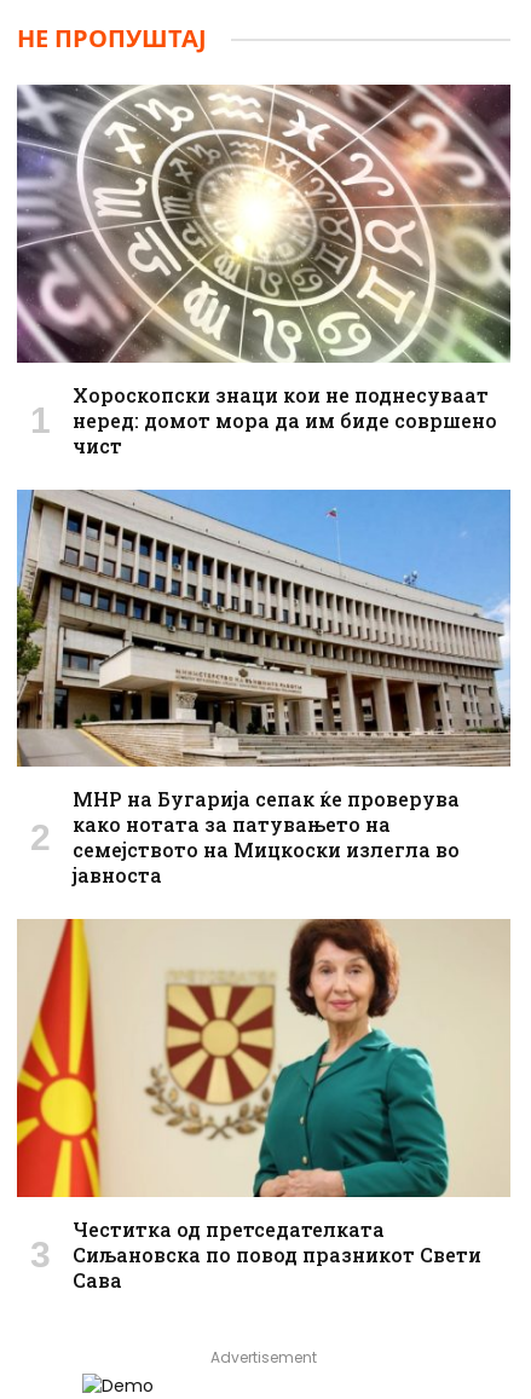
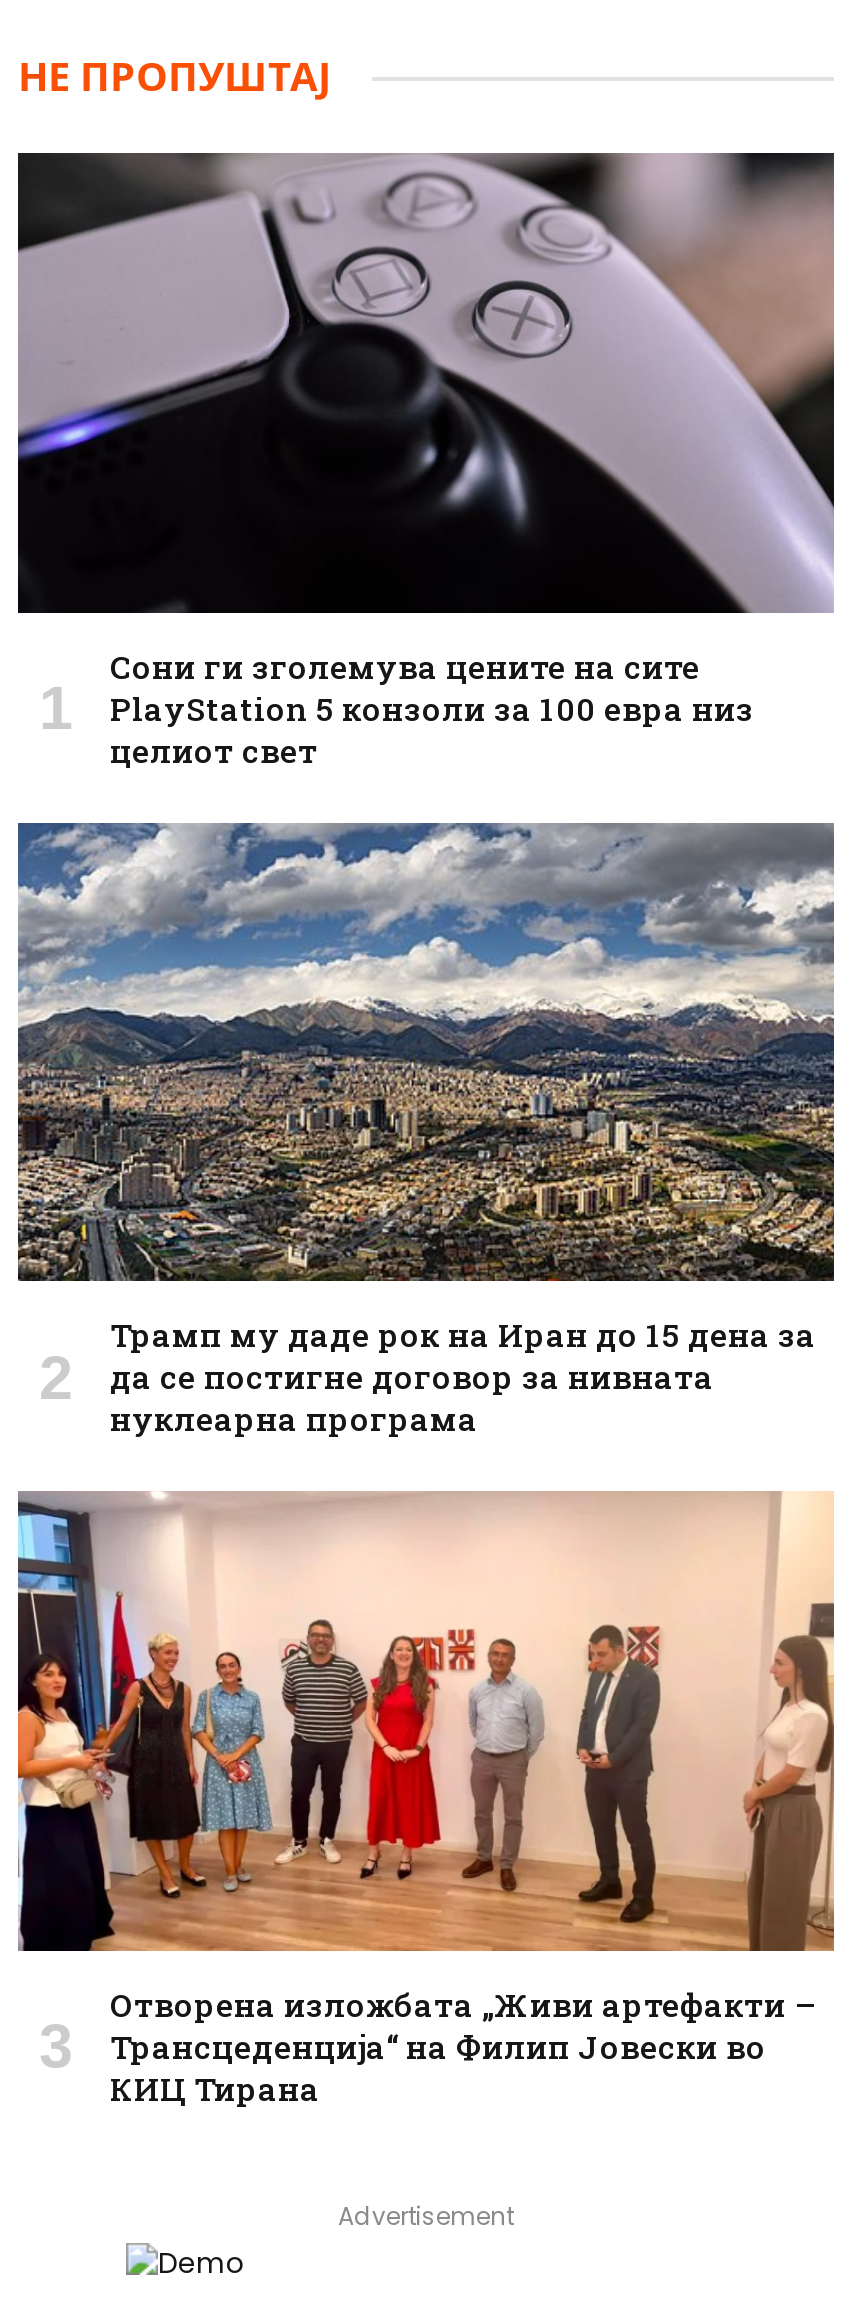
[16,83,510,458] [image] | Хороскопски знаци кои не поднесуваат | неред: домот мора да им биде совршено | чист -> [16,151,834,771] [image] | Сони ги зголемува цените на сите | PlayStation 5 конзоли за 100 евра низ | целиот свет
[17,489,512,888] [image] | МНР на Бугарија сепак ќе проверува | како нотата за патувањето на | семејството на Мицкоски излегла во | јавноста -> [16,821,836,1440] [image] | Трамп му даде рок на Иран до 15 дена за | да се постигне договор за нивната | нуклеарна програма
[16,918,510,1292] [image] | Честитка од претседателкaта | Сиљановска по повод празникот Свети | Сава -> [16,1491,834,2109] [image] | Отворена изложбата „Живи артефакти – | Трансцеденција“ на Филип Јовески во | КИЦ Тирана

